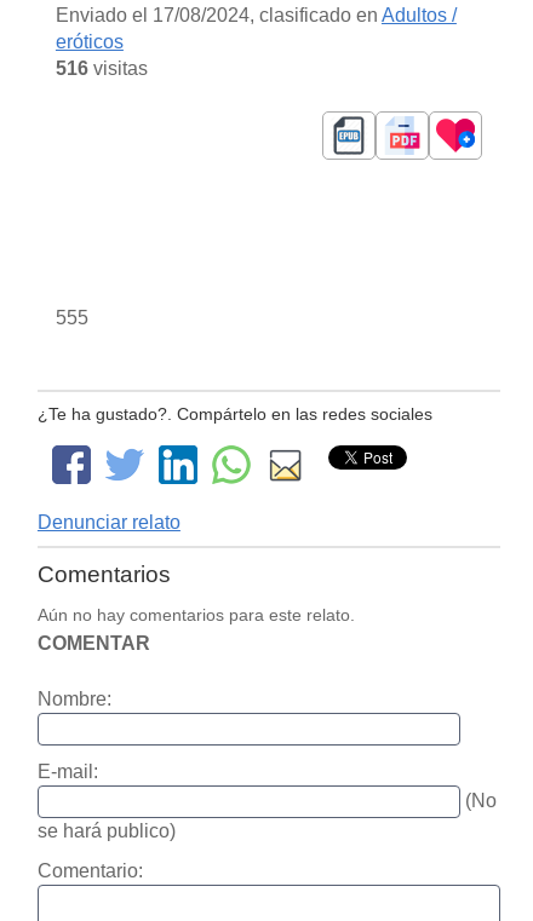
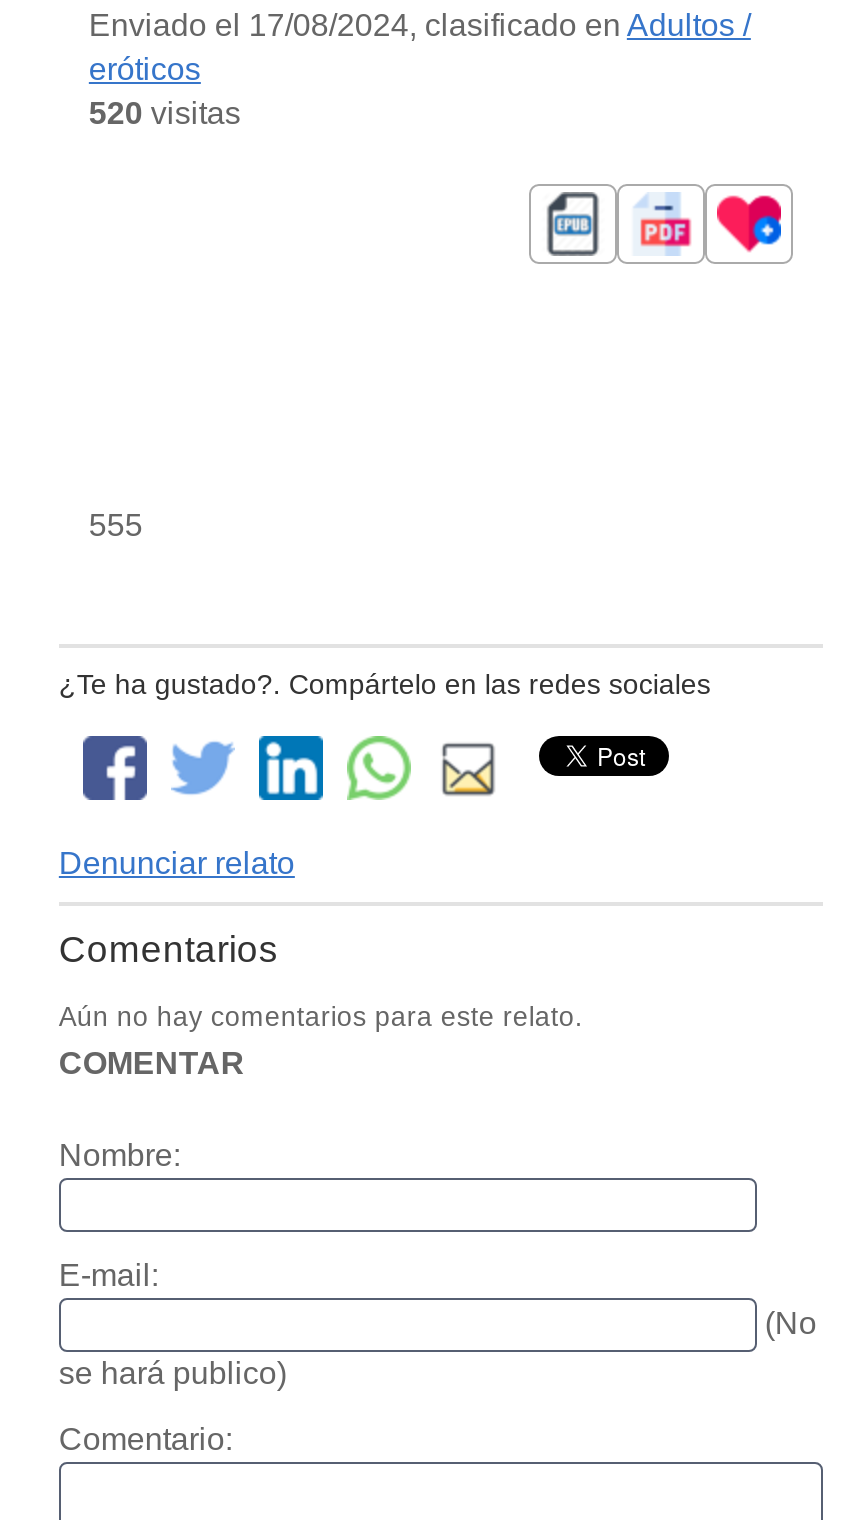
[56,58,148,78] 516 visitas -> [89,96,241,130] 520 visitas

